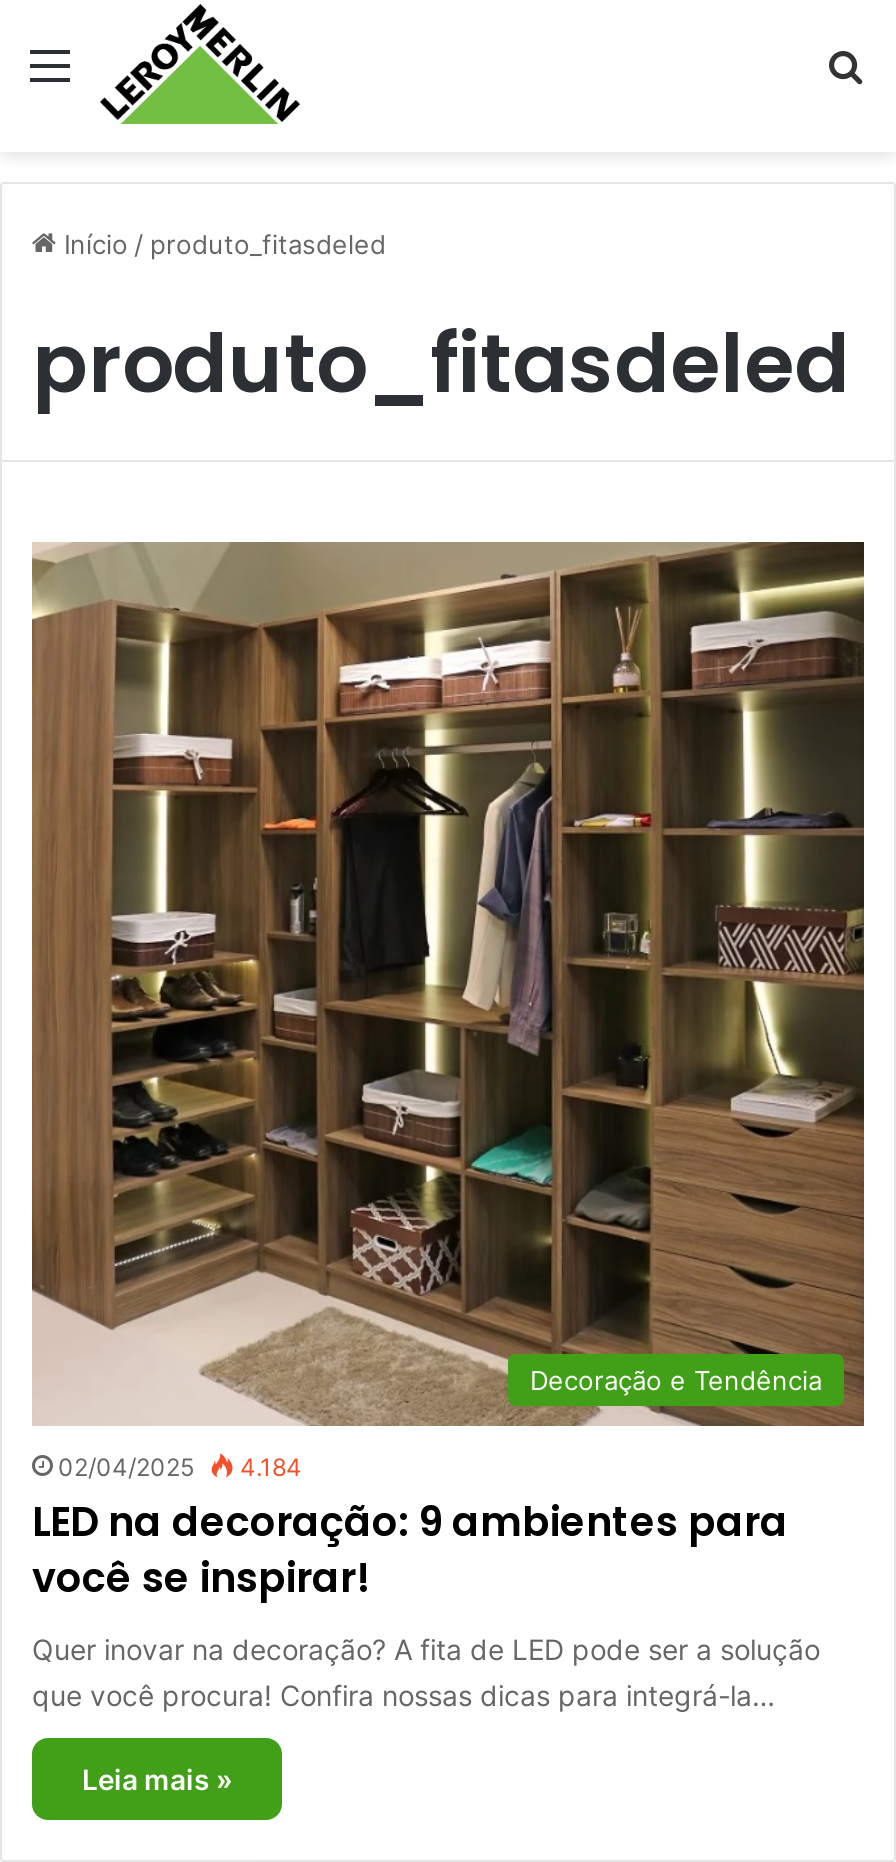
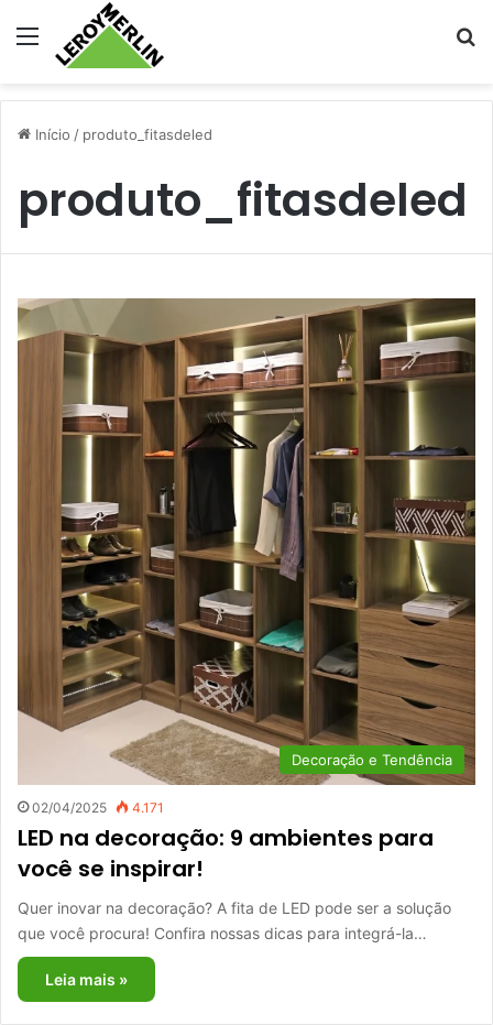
[58,1453,302,1483] 02/04/2025 4.184 -> [32,800,164,816] 02/04/2025 4.171

